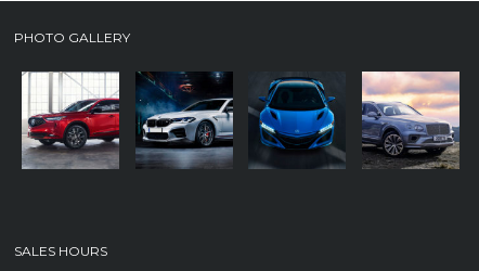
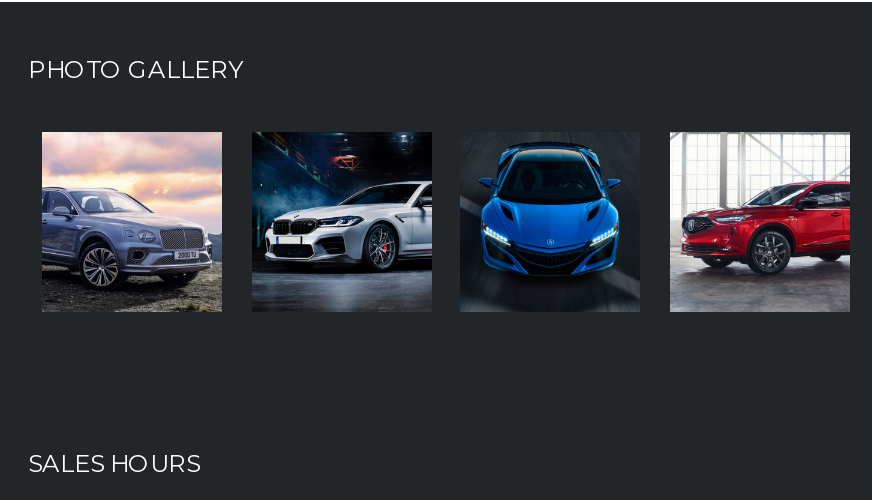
[21,72,120,170] [image] -> [42,132,224,312] [image]
[362,72,461,169] [image] -> [668,132,852,314] [image]

